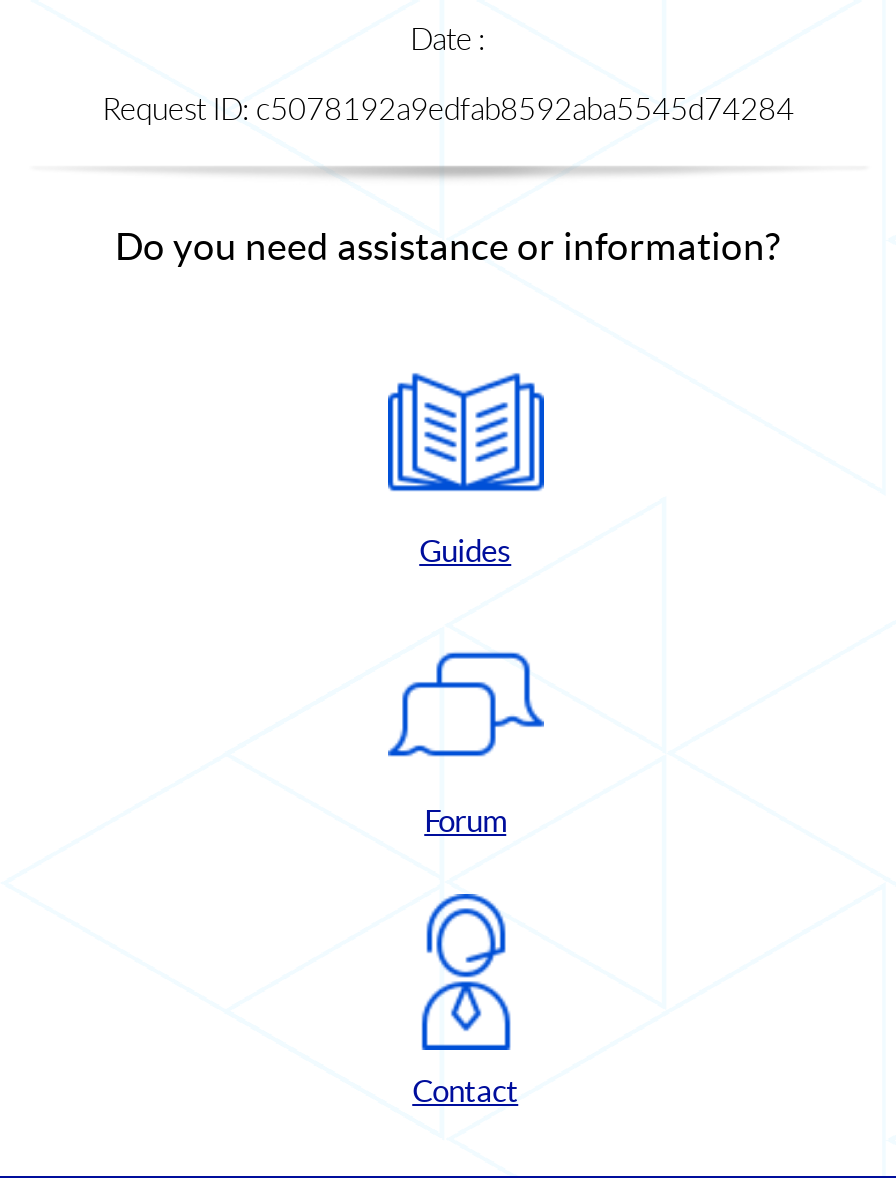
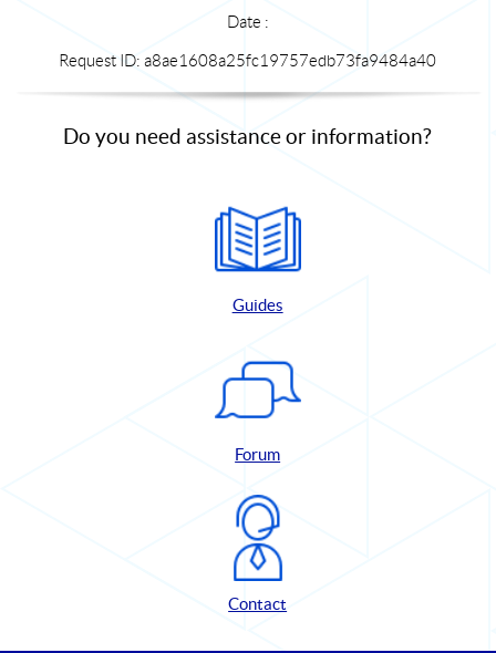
[102,92,794,126] Request ID: c5078192a9edfab8592aba5545d74284 -> [59,51,437,70] Request ID: a8ae1608a25fc19757edb73fa9484a40

